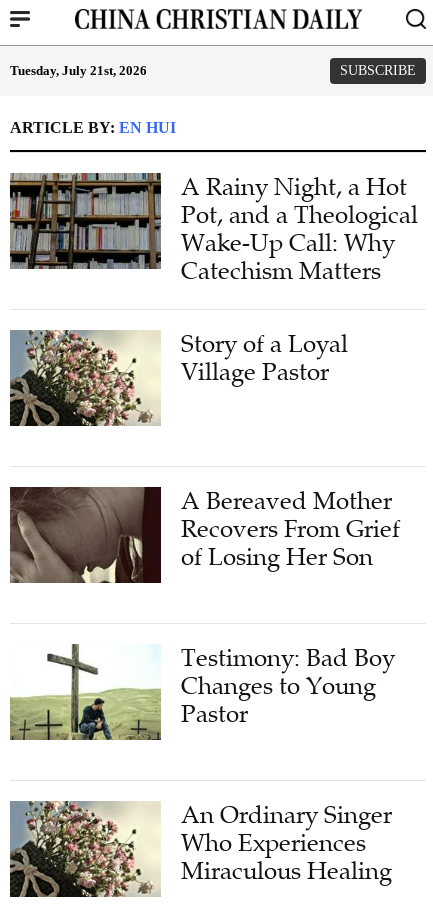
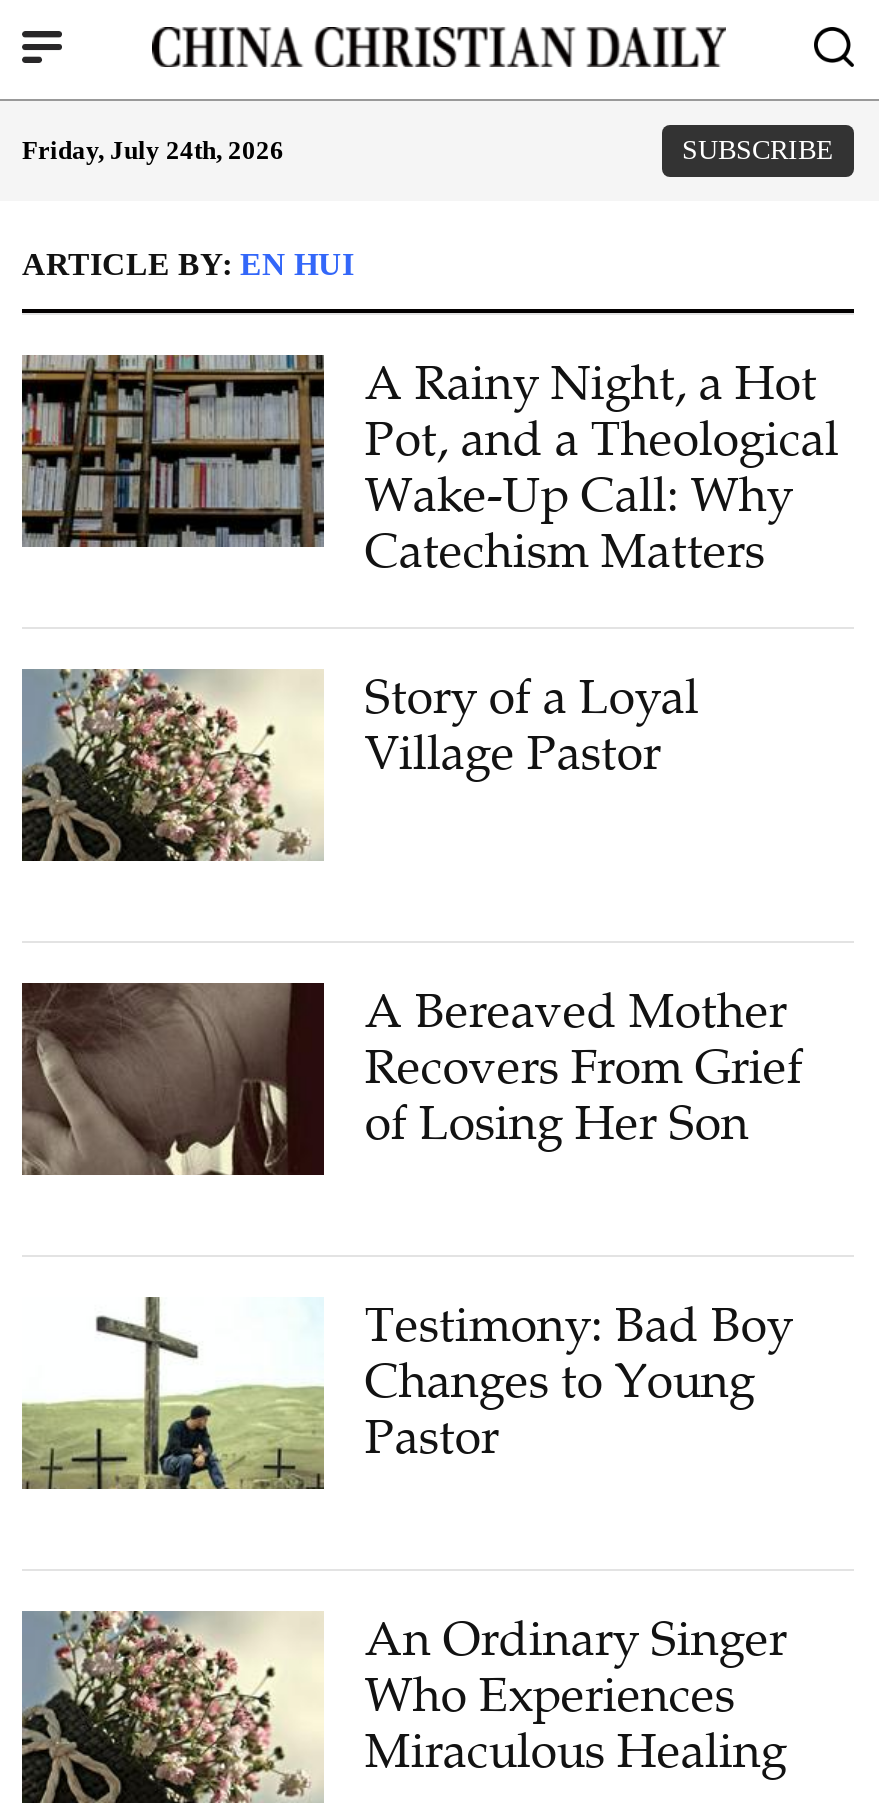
[10,63,147,78] Tuesday, July 21st, 2026 -> [22,135,284,165] Friday, July 24th, 2026

